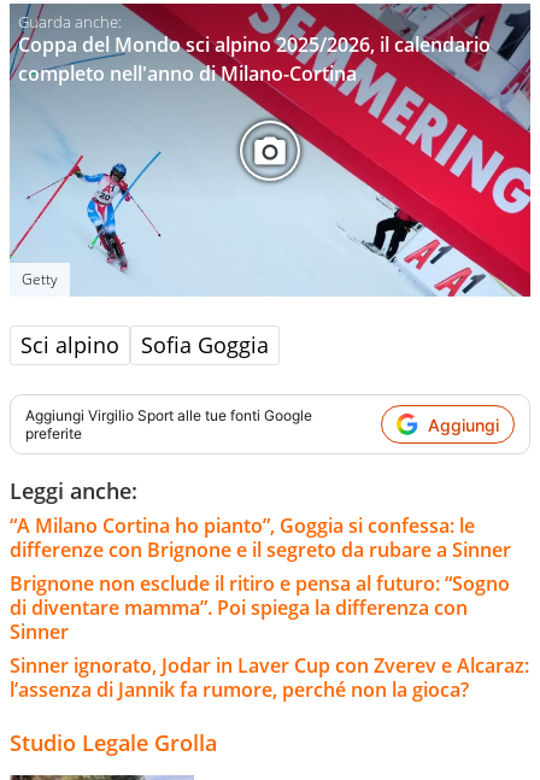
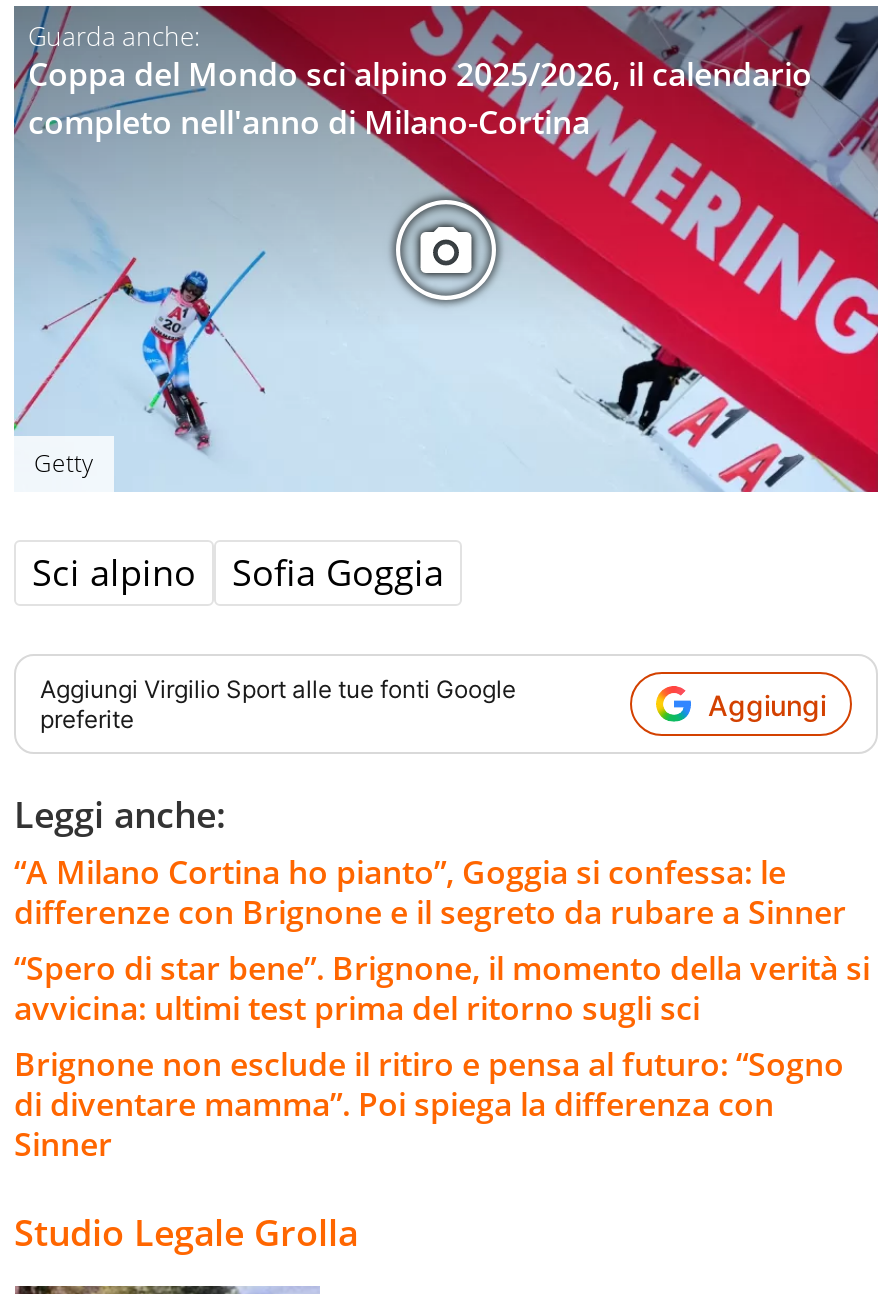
none -> [14,946,870,1030] “Spero di star bene”. Brignone, il momento della verità si | avvicina: ultimi test prima del ritorno sugli sci
moved [10,570,510,645] -> [14,1042,844,1166]: Brignone non esclude il ritiro e pensa al futuro: “Sogno | di diventare mamma”. Poi spiega la differenza con | Sinner
[10,652,529,703] Sinner ignorato, Jodar in Laver Cup con Zverev e Alcaraz: | l’assenza di Jannik fa rumore, perché non la gioca? -> none

